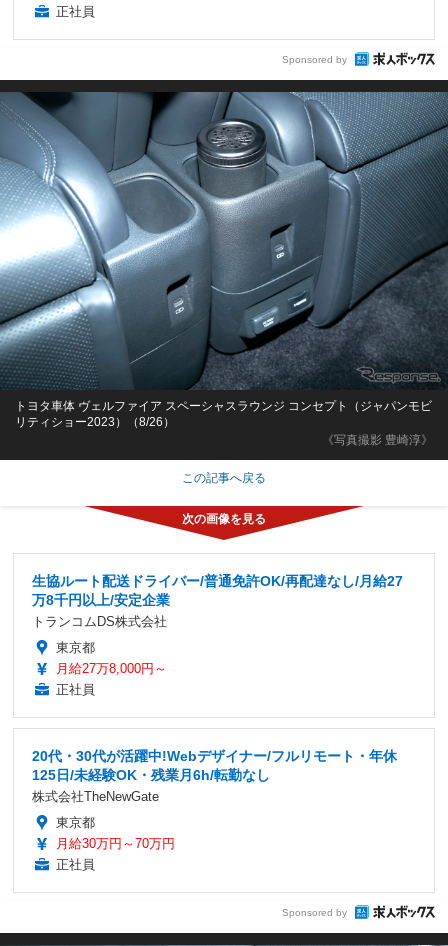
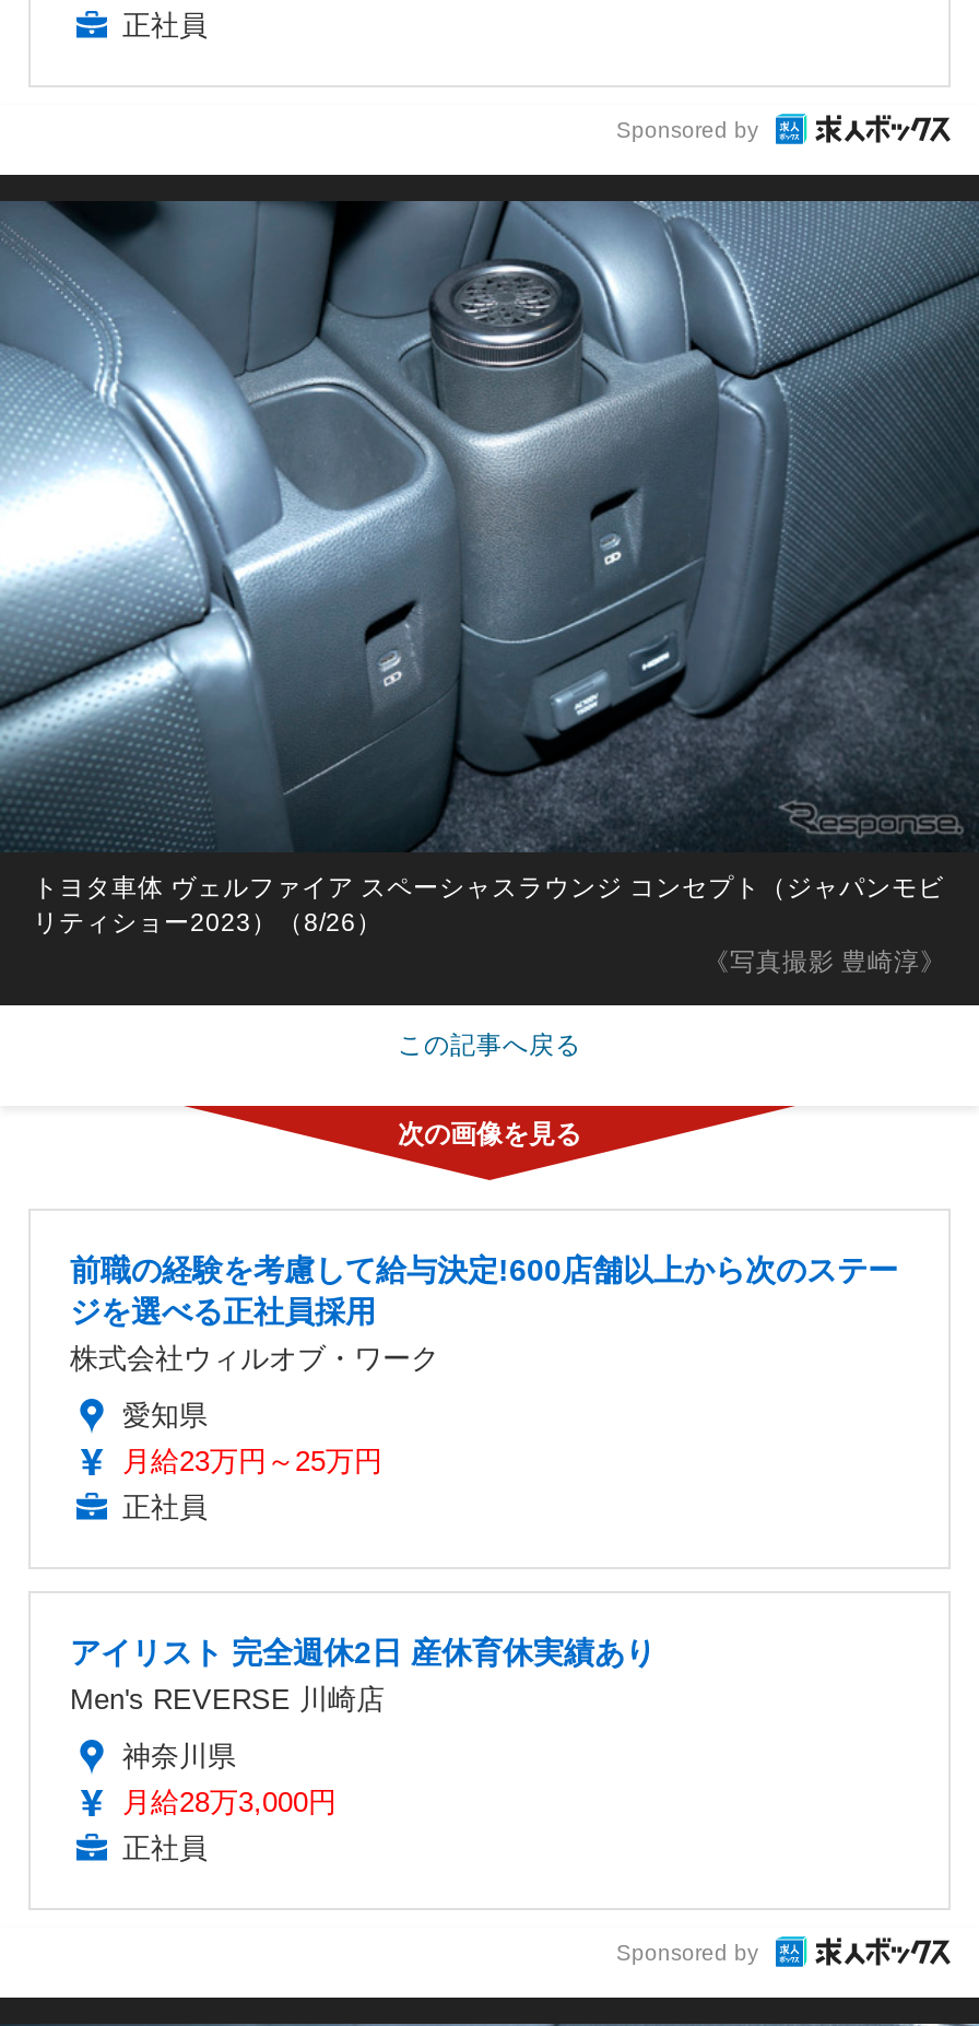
[32,573,403,629] 生協ルート配送ドライバー/普通免許OK/再配達なし/月給27 | 万8千円以上/安定企業 | トランコムDS株式会社 -> [70,1253,898,1375] 前職の経験を考慮して給与決定!600店舗以上から次のステー | ジを選べる正社員採用 | 株式会社ウィルオブ・ワーク
[56,640,167,676] 東京都 | 月給27万8,000円～ -> [122,1399,382,1478] 愛知県 | 月給23万円～25万円
[32,748,397,804] 20代・30代が活躍中!Webデザイナー/フルリモート・年休 | 125日/未経験OK・残業月6h/転勤なし | 株式会社TheNewGate -> [70,1635,656,1716] アイリスト 完全週休2日 産休育休実績あり | Men's REVERSE 川崎店
[56,815,175,851] 東京都 | 月給30万円～70万円 -> [122,1740,337,1819] 神奈川県 | 月給28万3,000円

